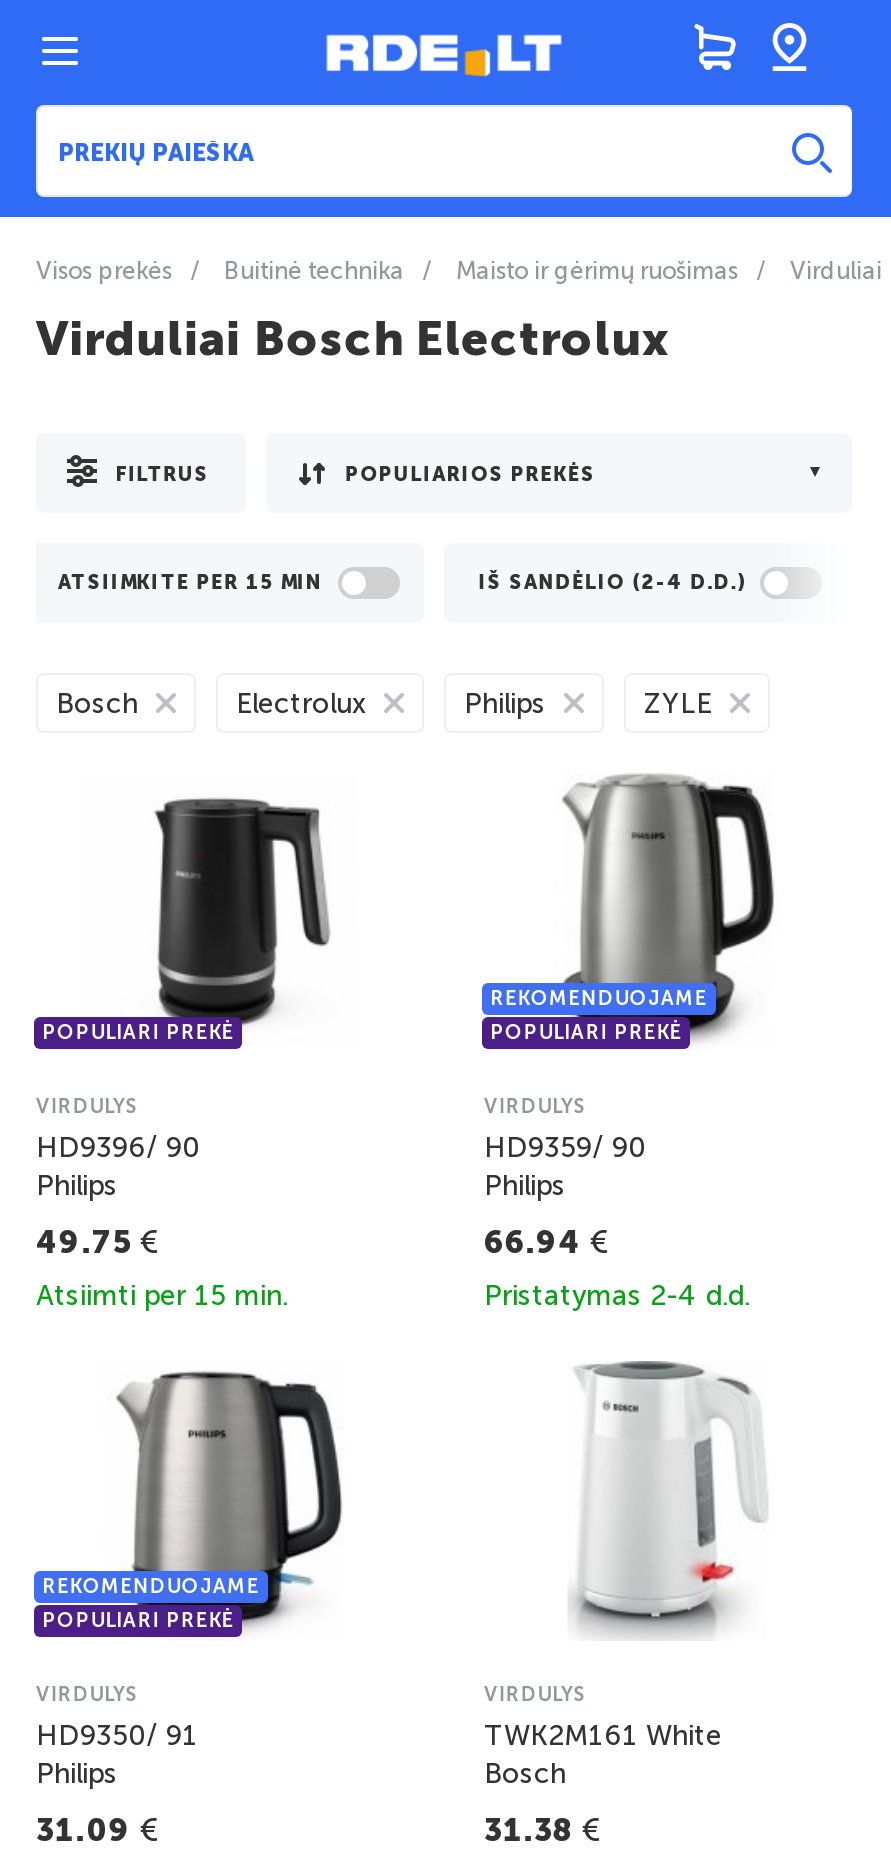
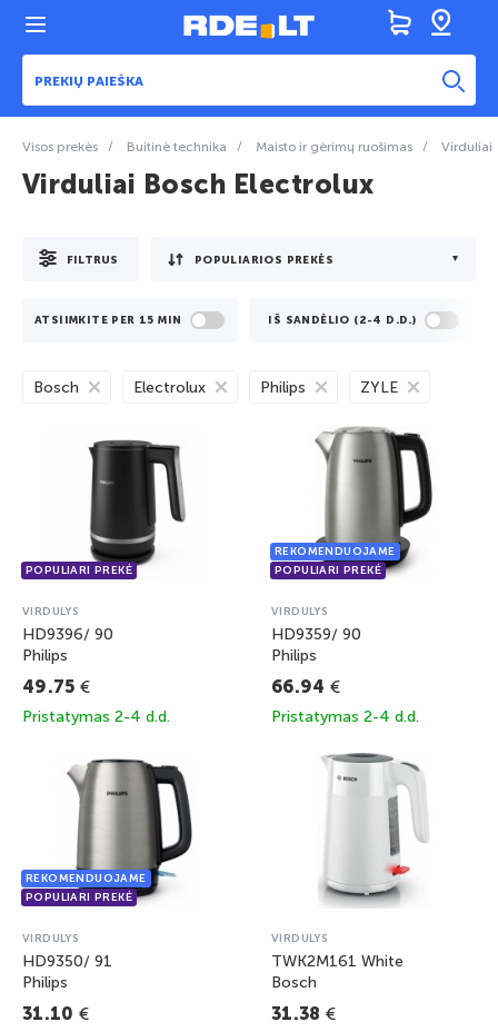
[36,1279,288,1313] Atsiimti per 15 min. -> [22,707,170,726] Pristatymas 2-4 d.d.
[36,1811,158,1849] 31.09 € -> [22,1003,89,1024] 31.10 €

